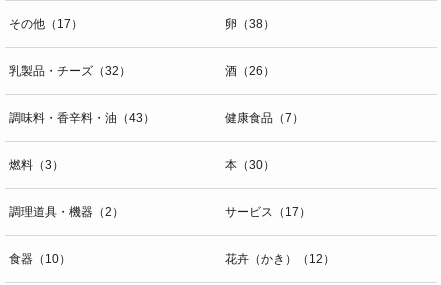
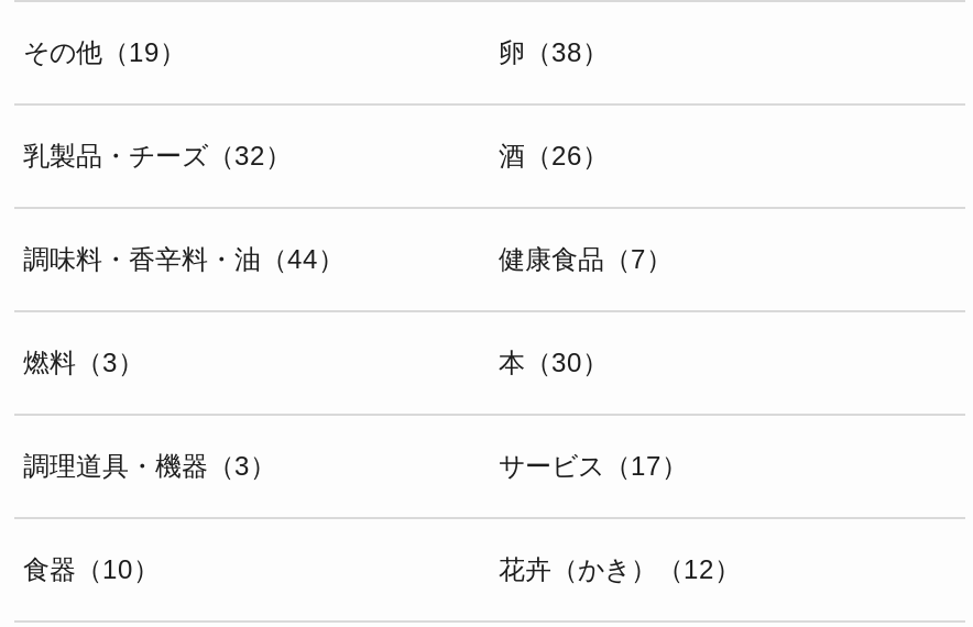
[9,17,83,31] その他（17） -> [23,37,186,68] その他（19）
[9,111,155,125] 調味料・香辛料・油（43） -> [23,244,345,275] 調味料・香辛料・油（44）
[9,205,124,219] 調理道具・機器（2） -> [23,451,276,481] 調理道具・機器（3）

